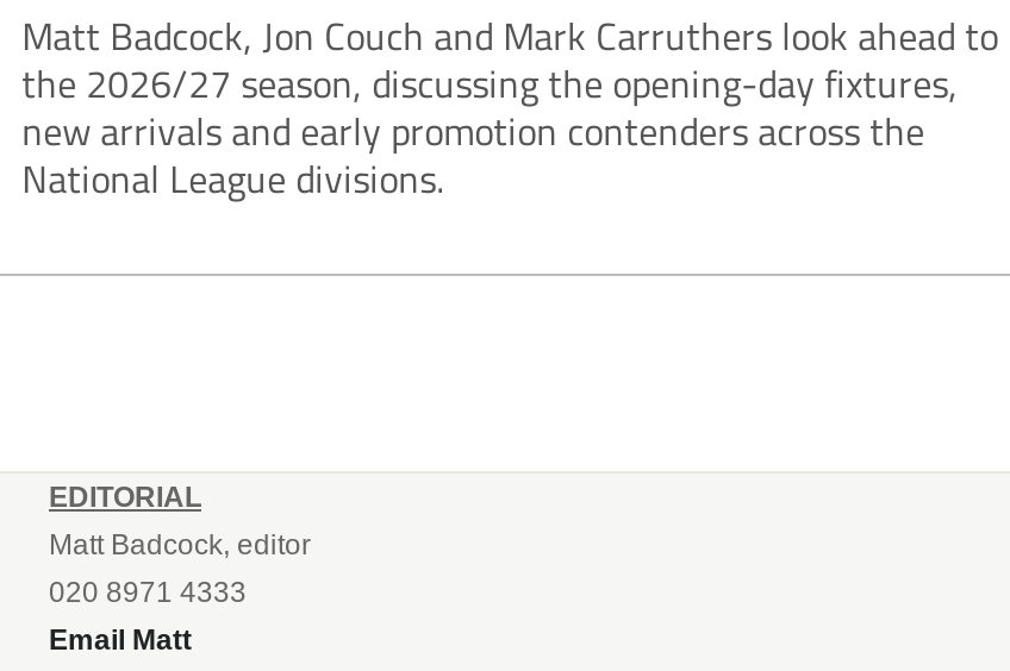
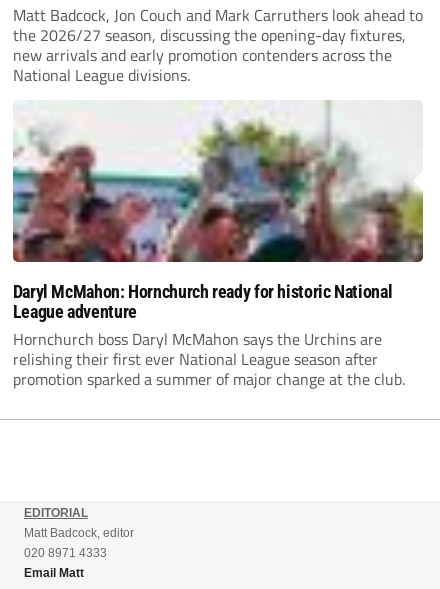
none -> [12,100,424,391] [image] | Daryl McMahon: Hornchurch ready for historic National | League adventure | Hornchurch boss Daryl McMahon says the Urchins are | relishing their first ever National League season after | promotion sparked a summer of major change at the club.

